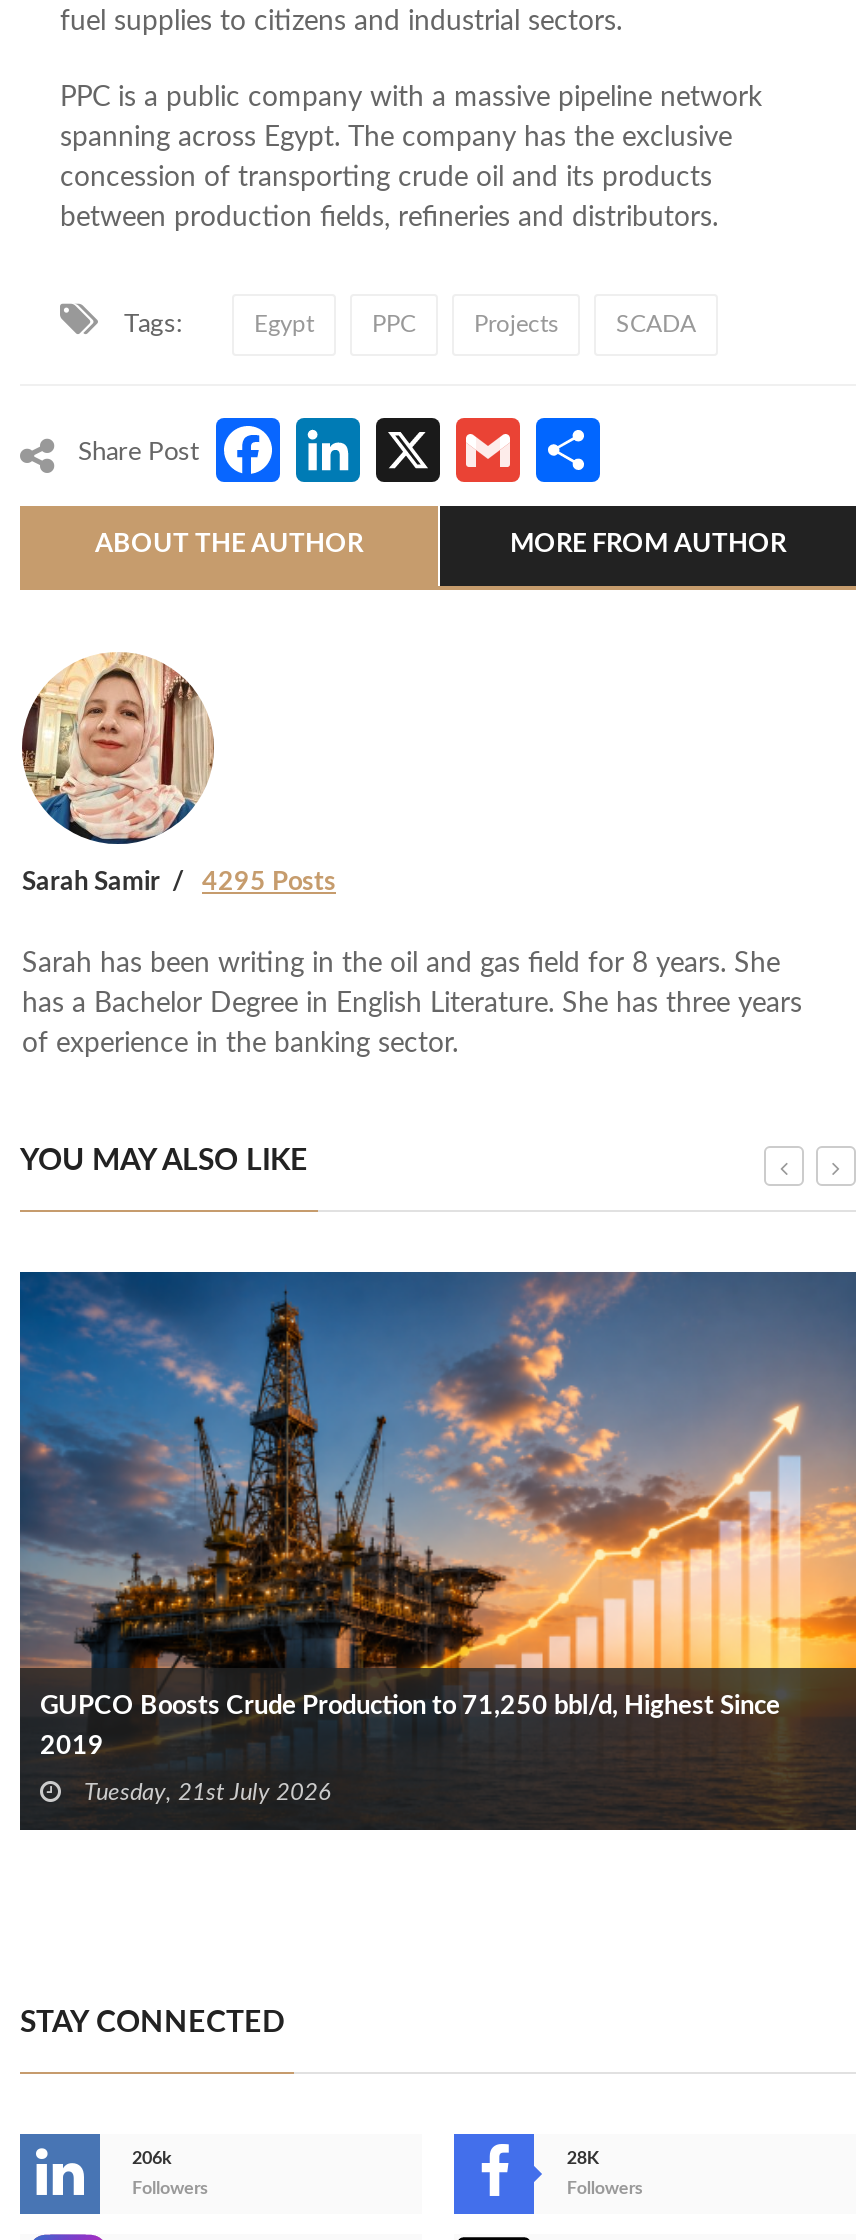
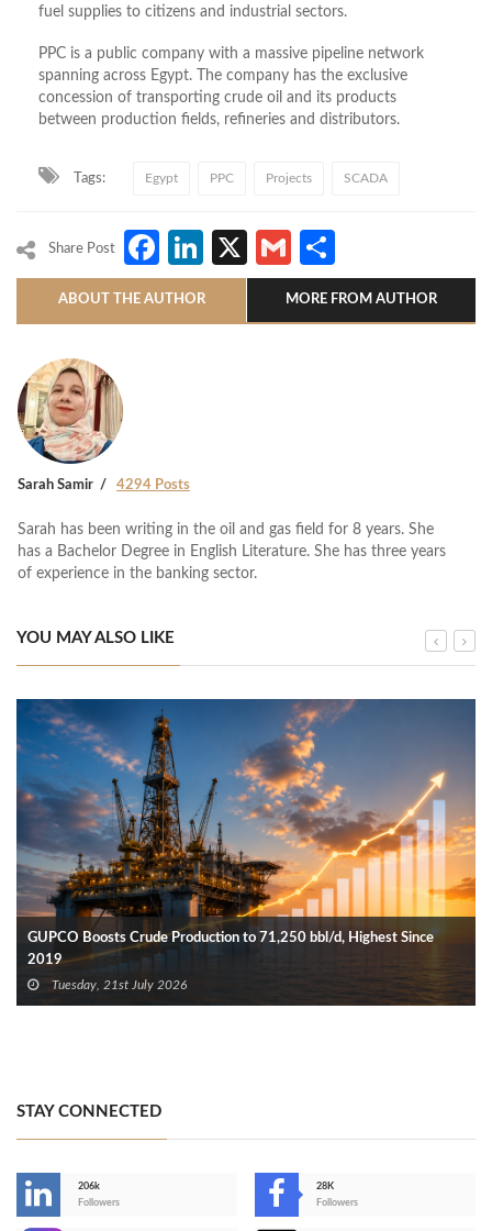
[22,871,336,897] Sarah Samir 4295 Posts -> [18,478,190,493] Sarah Samir 4294 Posts

